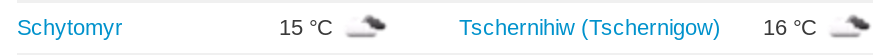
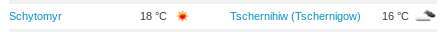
[279,15,339,39] 15 °C -> [140,10,170,22] 18 °C

